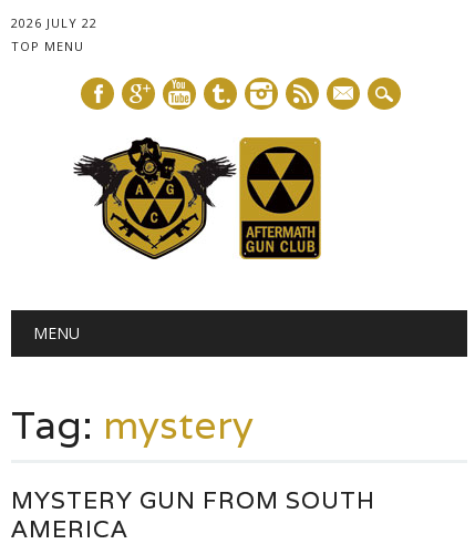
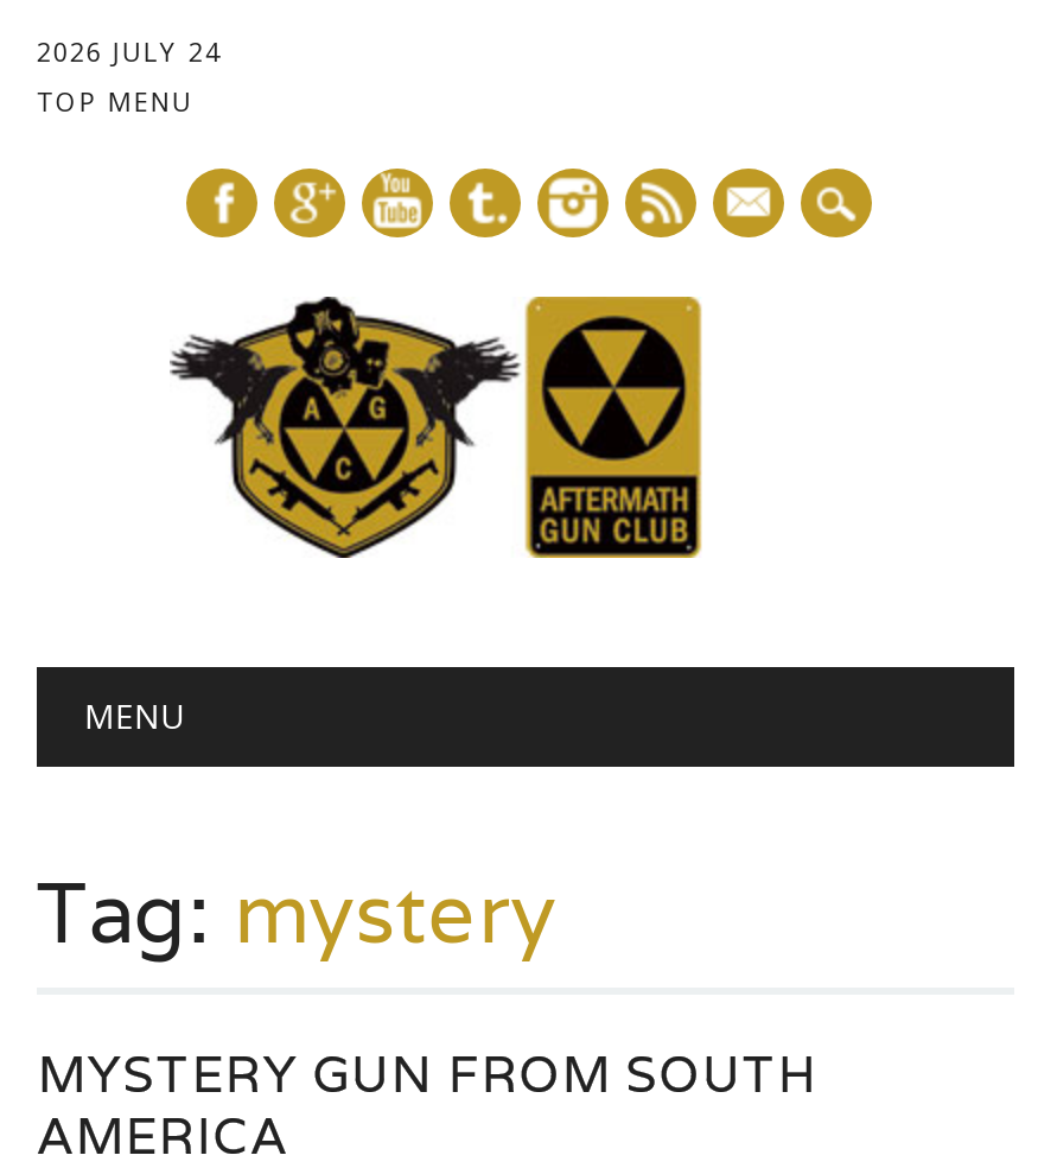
[11,14,97,31] 2026 JULY 22 -> [37,33,222,69] 2026 JULY 24

